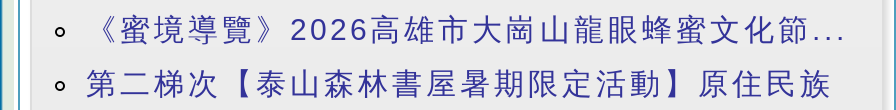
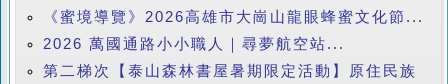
none -> [43,35,345,52] 2026 萬國通路小小職人｜尋夢航空站...

